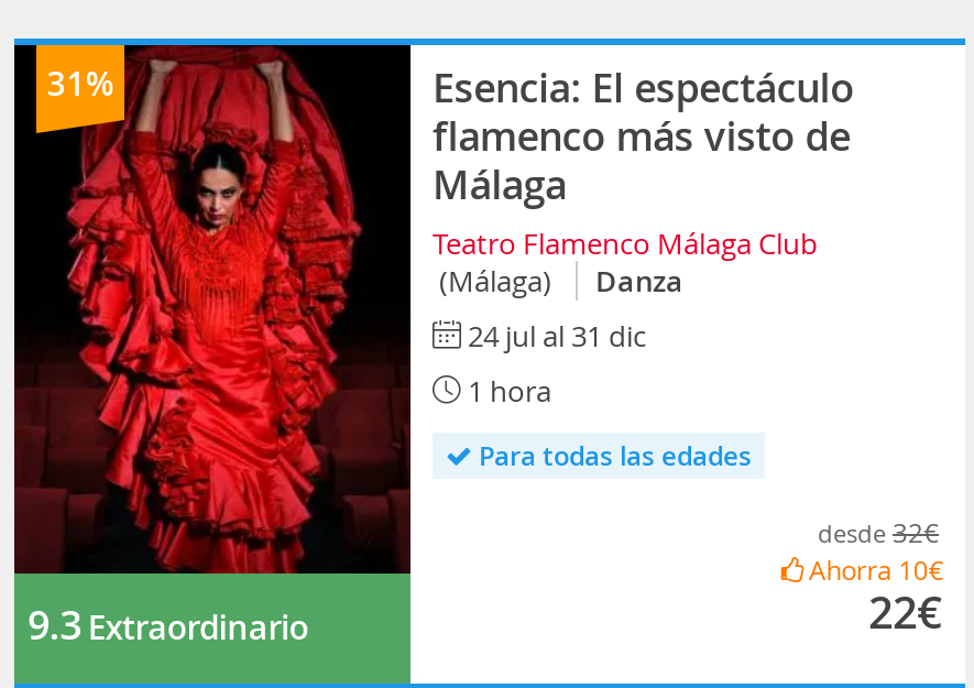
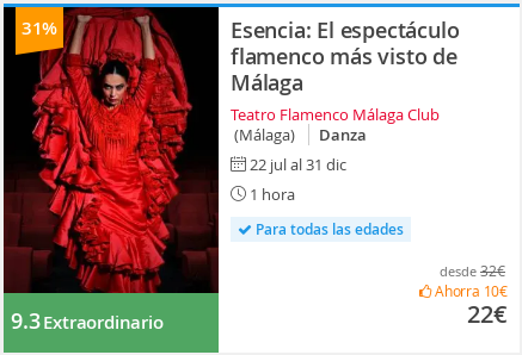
[468,316,646,356] 24 jul al 31 dic -> [250,154,346,175] 22 jul al 31 dic

